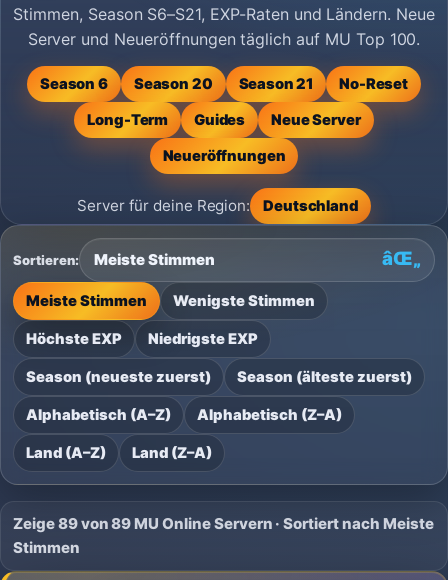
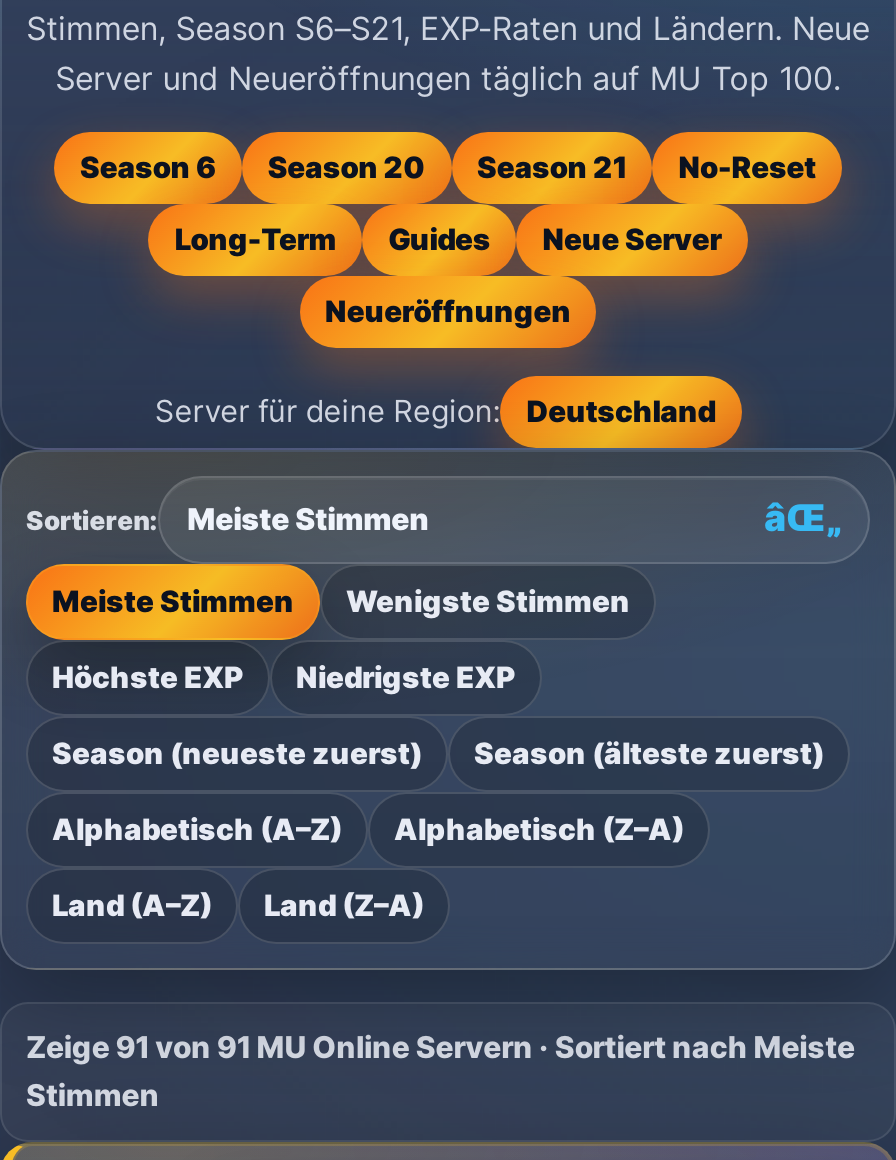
[13,514,433,533] Zeige 89 von 89 MU Online Servern · Sortiert nach Meiste -> [26,1028,855,1066] Zeige 91 von 91 MU Online Servern · Sortiert nach Meiste

